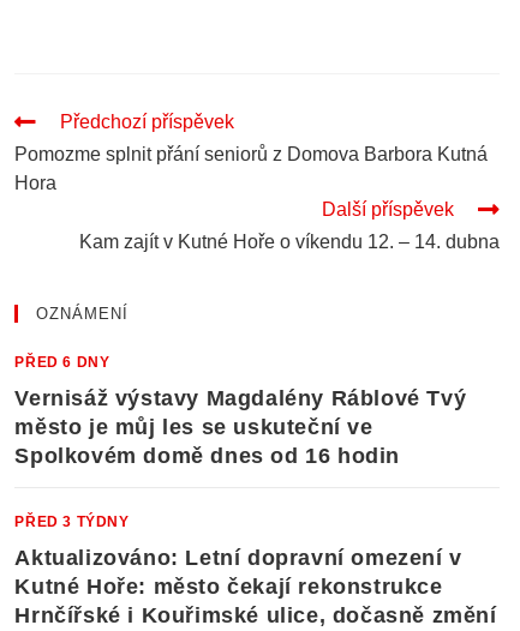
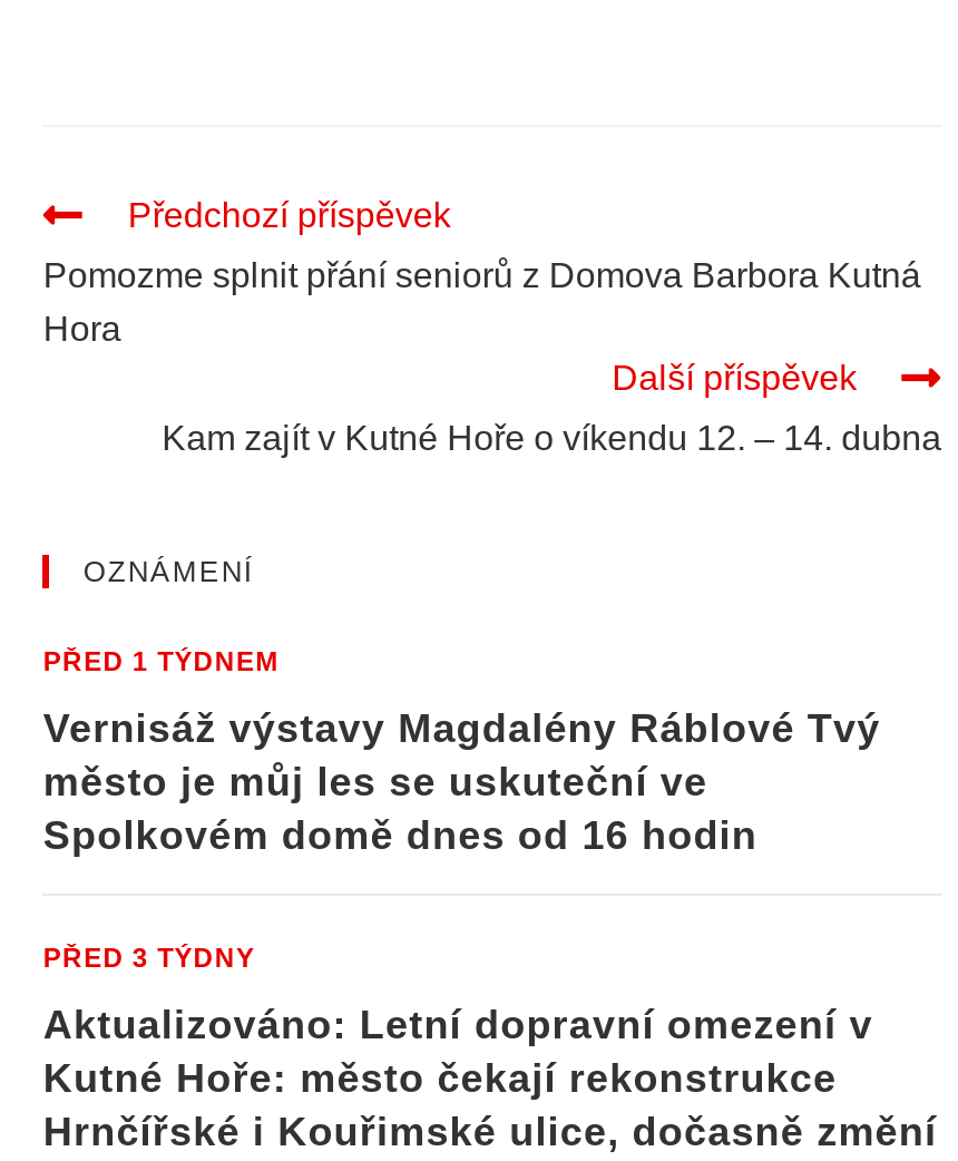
[15,354,110,371] PŘED 6 DNY -> [43,646,279,677] PŘED 1 TÝDNEM

